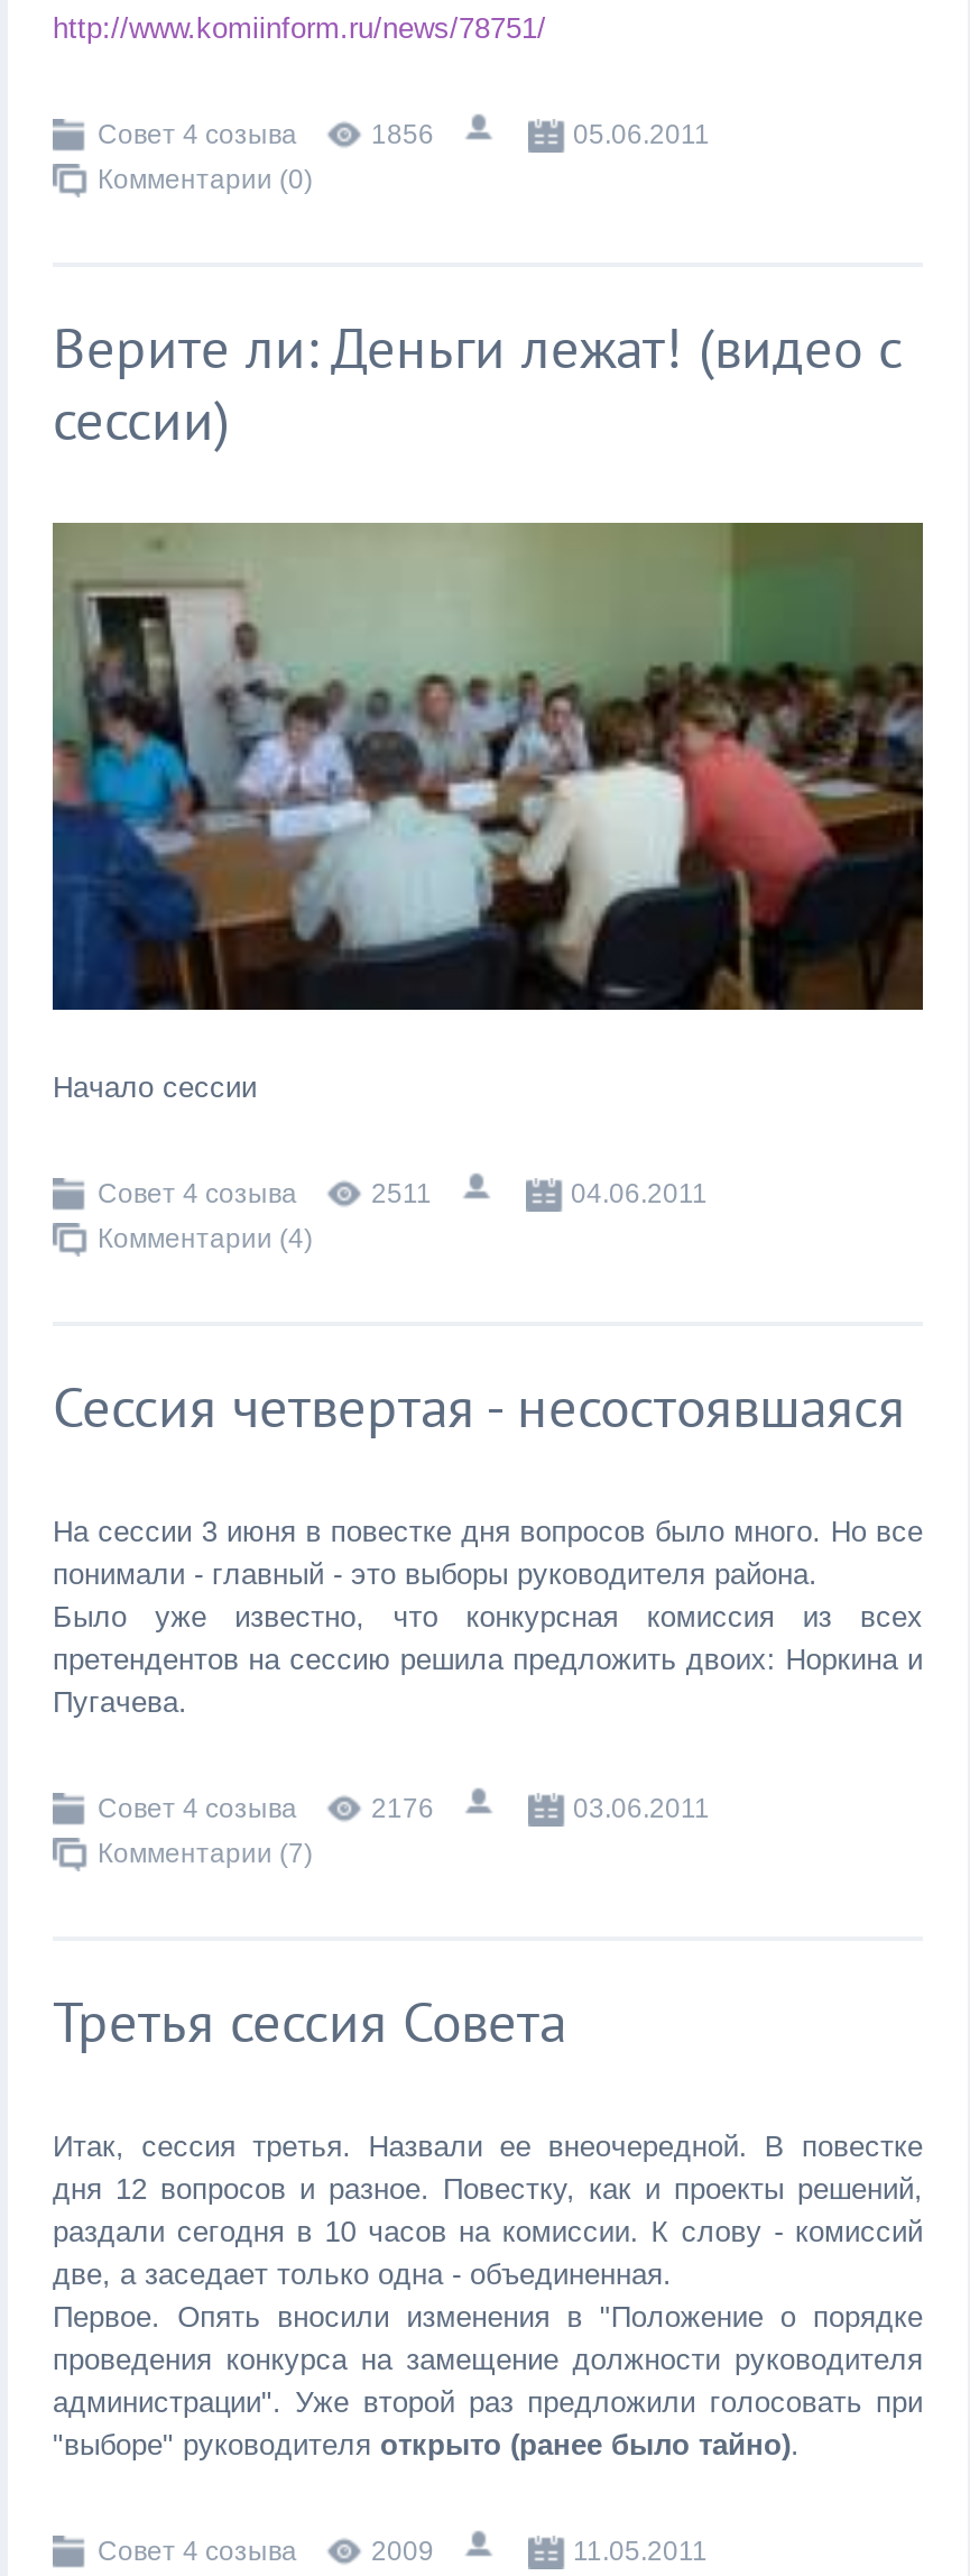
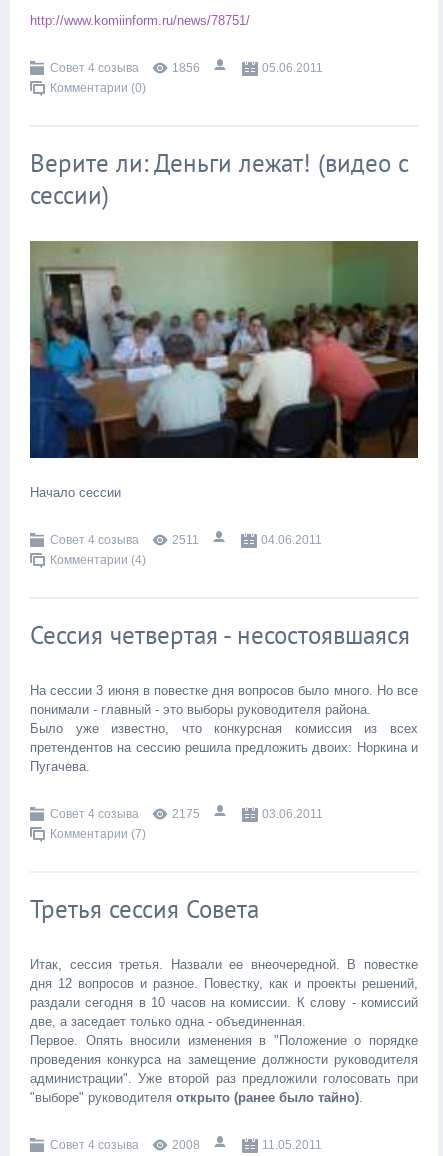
[371,1793,434,1824] 2176 -> [172,807,200,821] 2175
[371,2536,434,2567] 2009 -> [172,1138,200,1152] 2008

